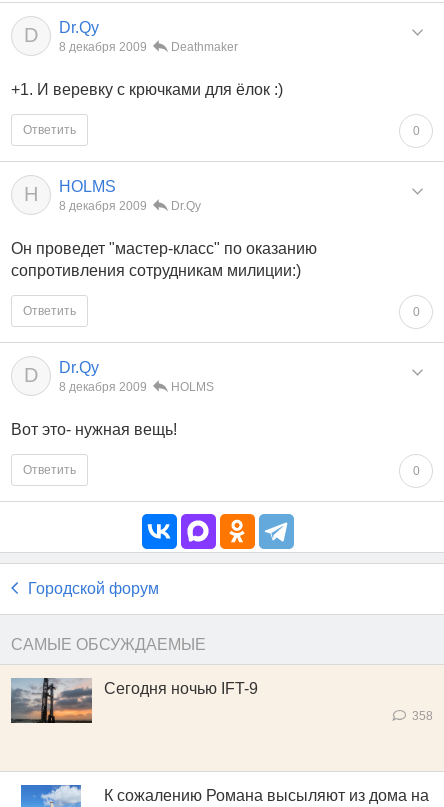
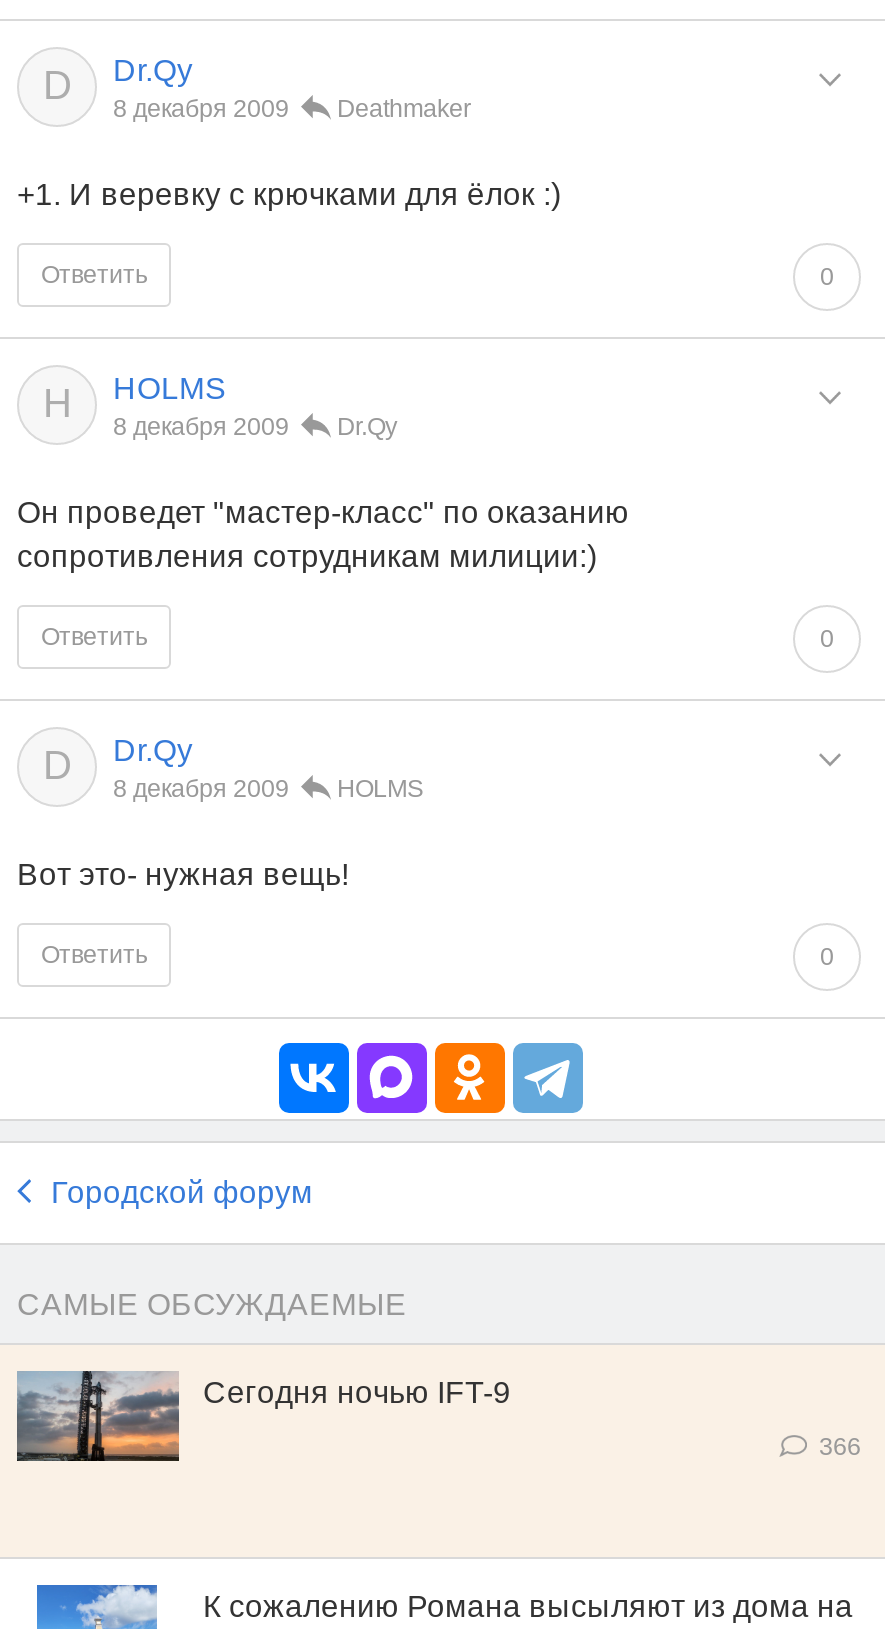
[412,709,433,723] 358 -> [819,1433,861,1461] 366

